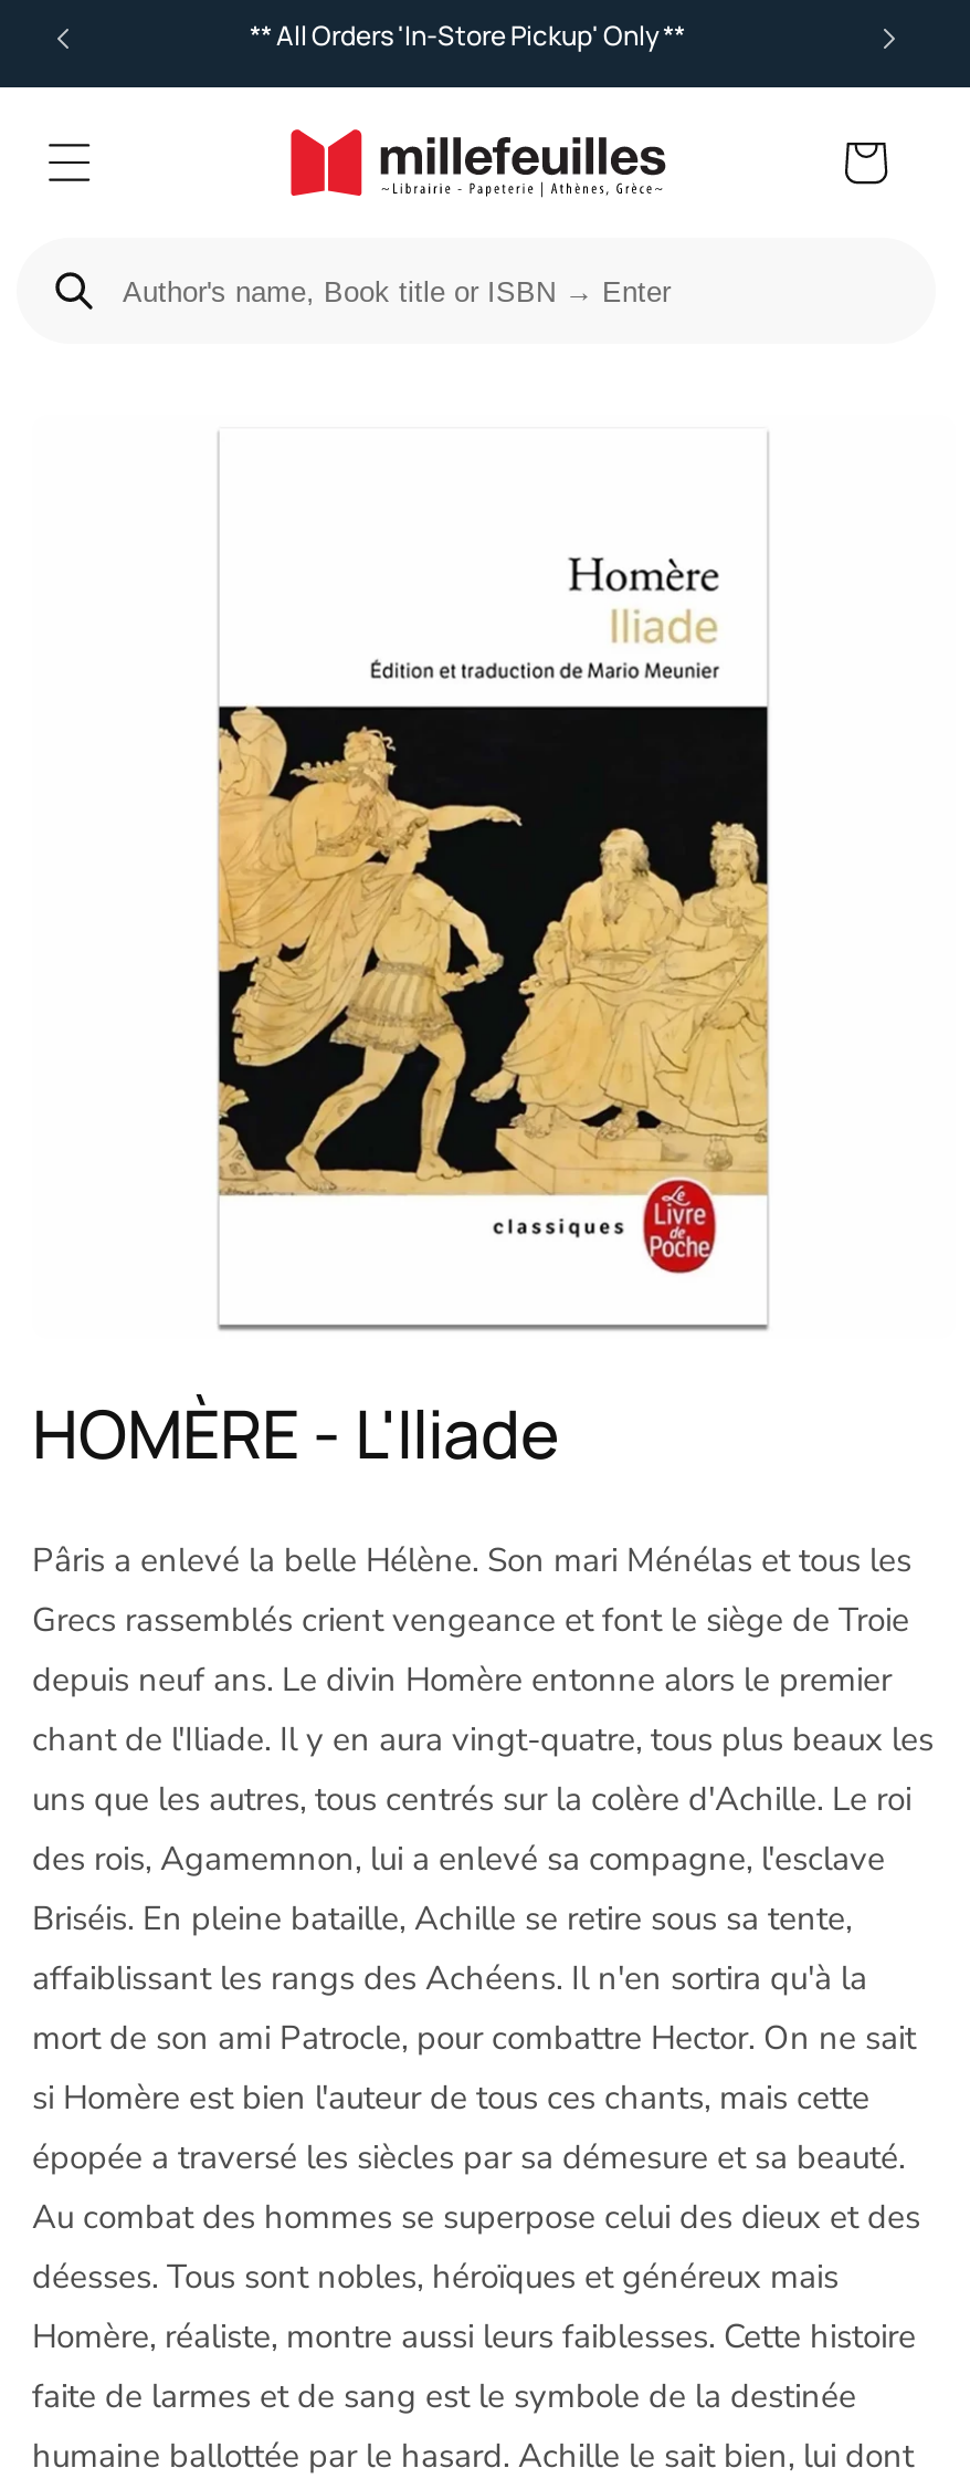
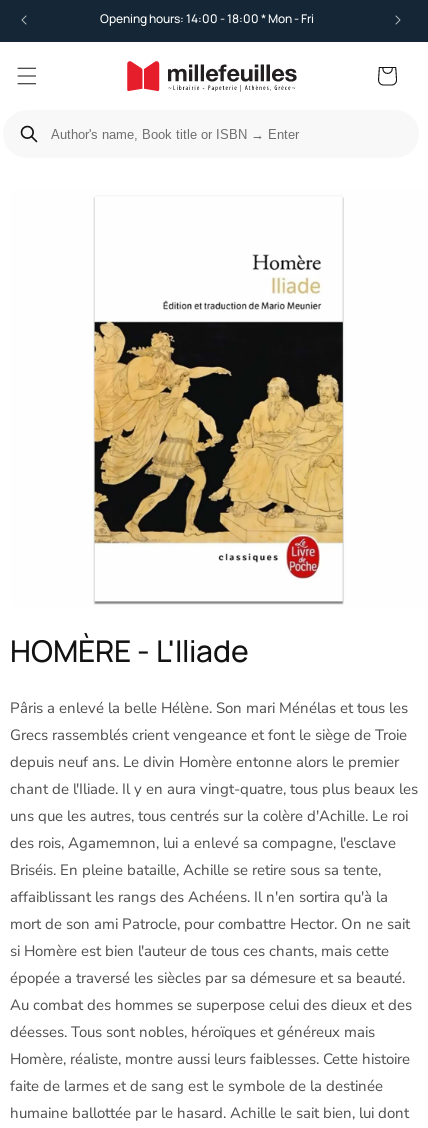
[250,17,685,54] ** All Orders 'In-Store Pickup' Only ** -> [100,10,314,27] Opening hours: 14:00 - 18:00 * Mon - Fri

